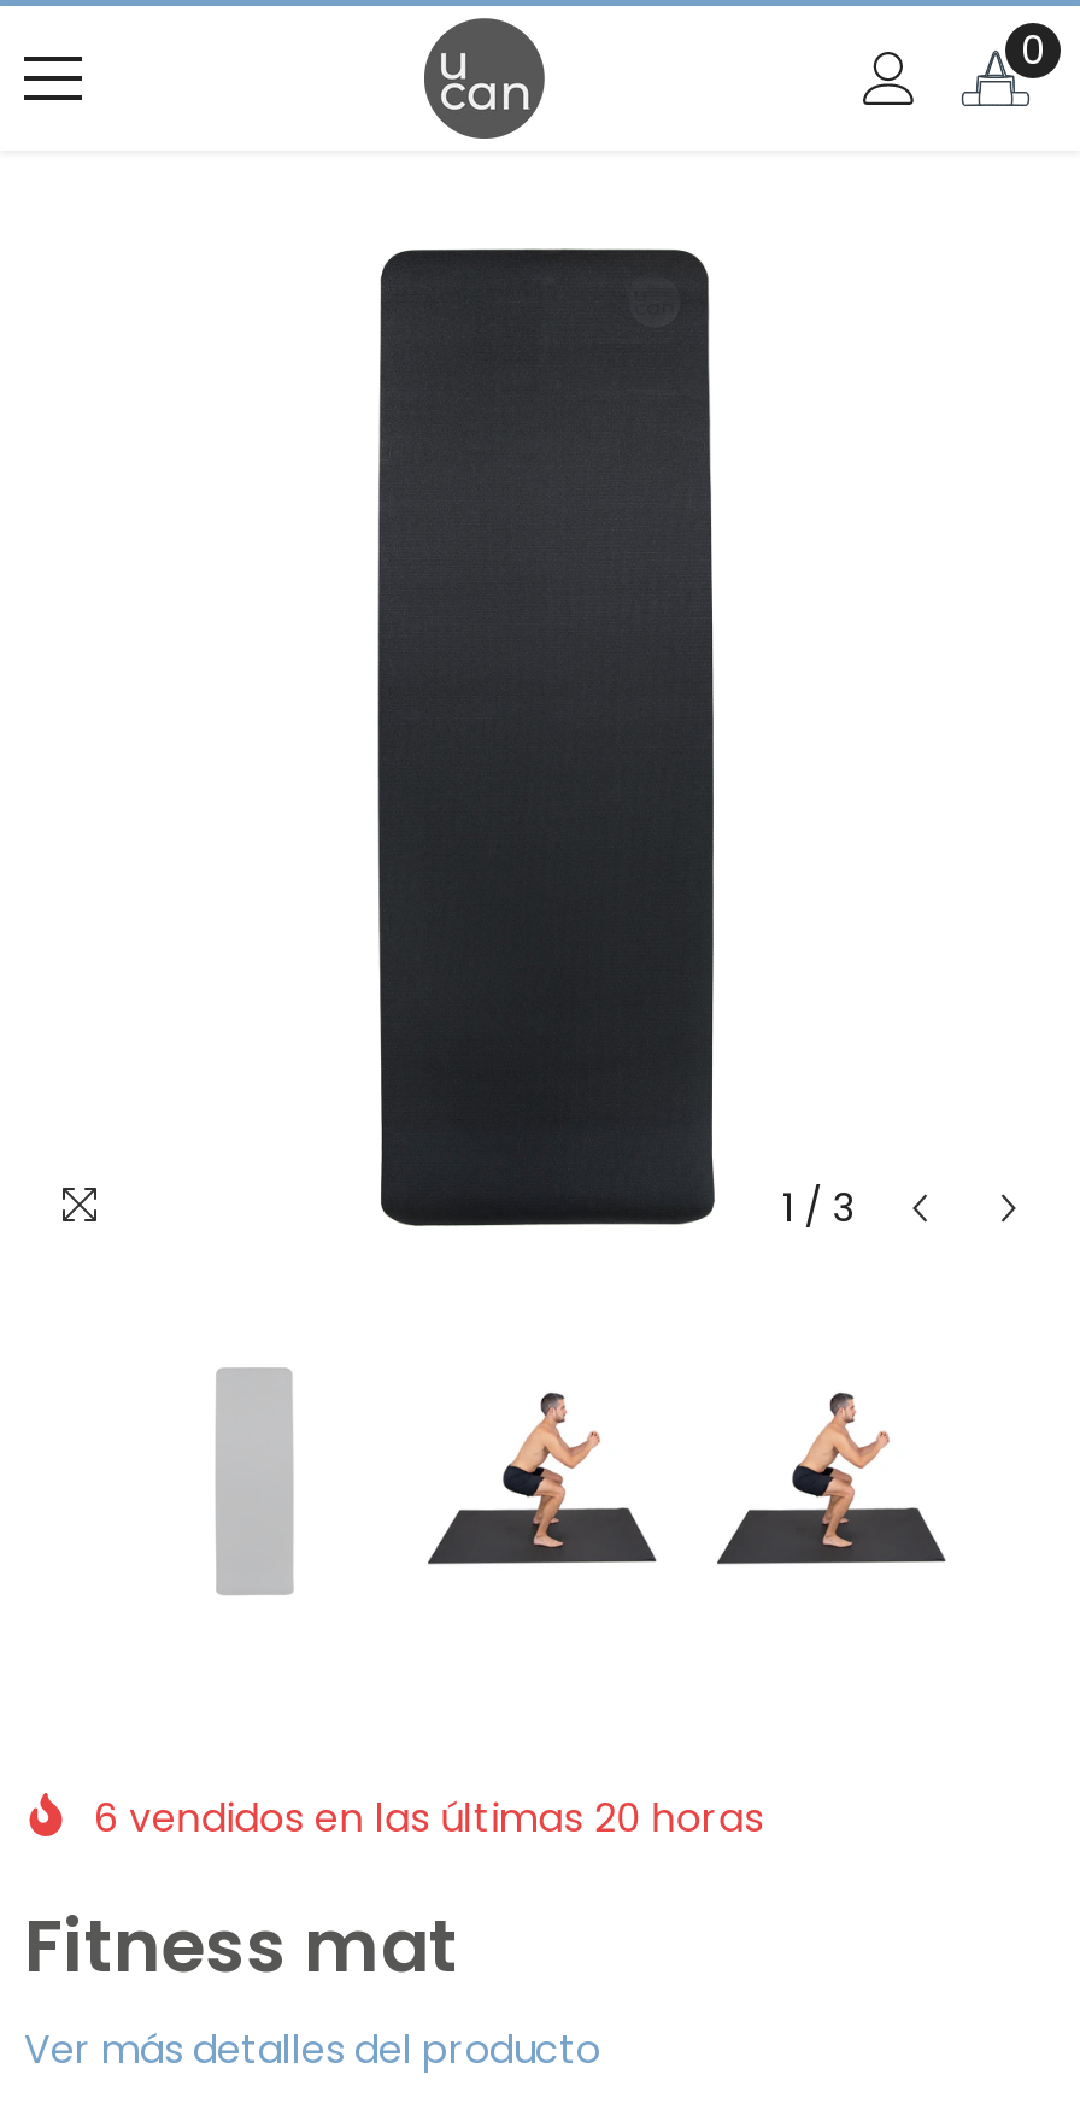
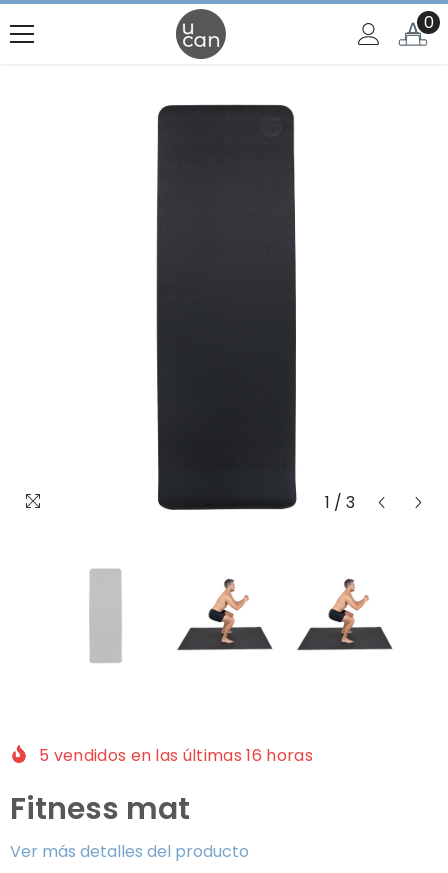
[94,1790,764,1845] 6 vendidos en las últimas 20 horas -> [39,744,313,767] 5 vendidos en las últimas 16 horas

